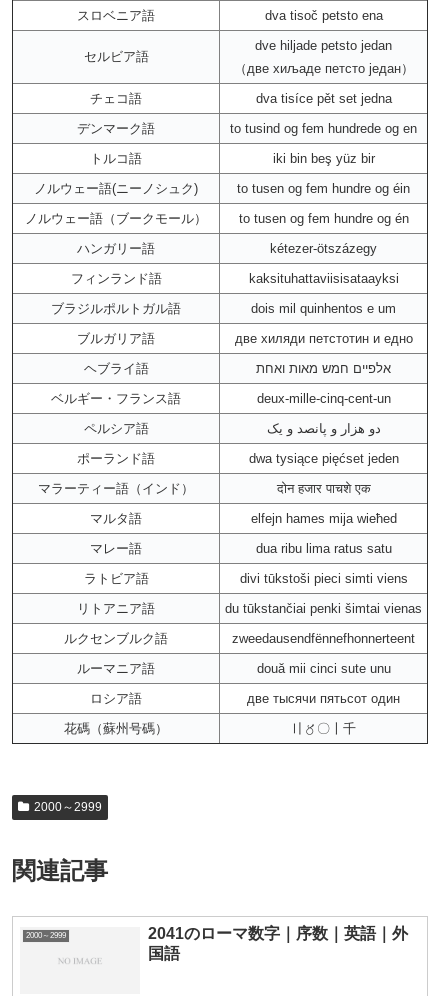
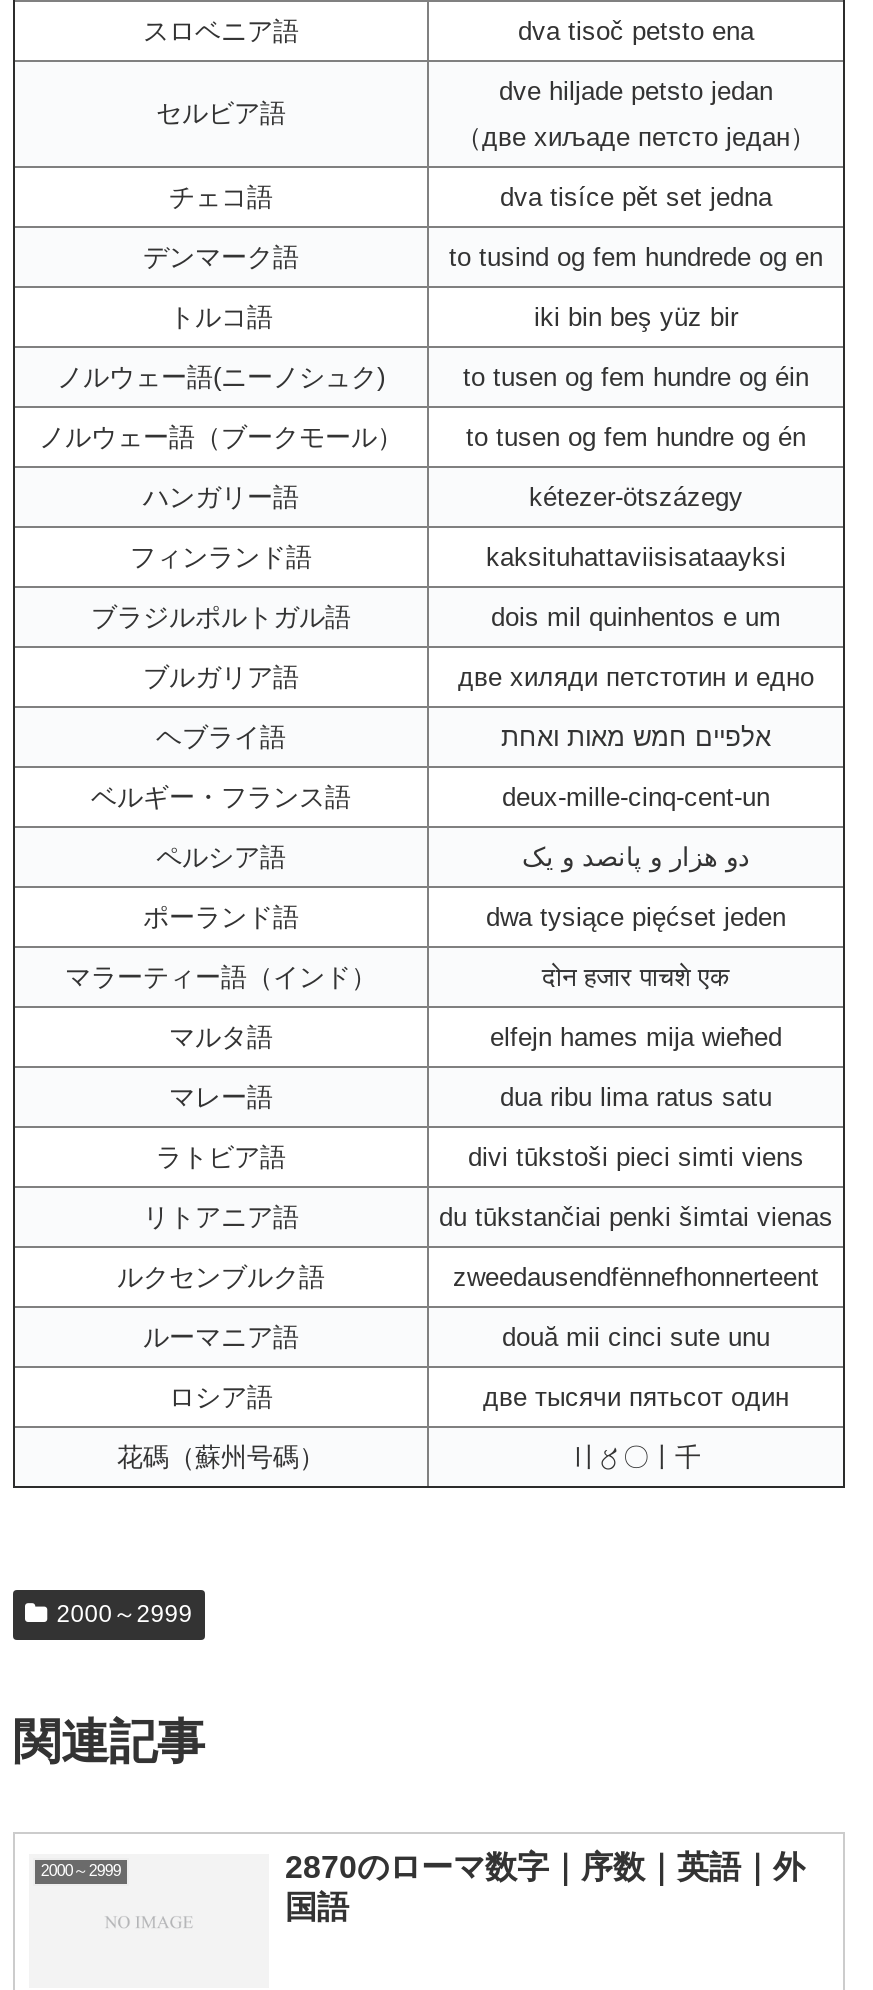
[148,925,408,942] 2041のローマ数字｜序数｜英語｜外 -> [285,1850,805,1884] 2870のローマ数字｜序数｜英語｜外

